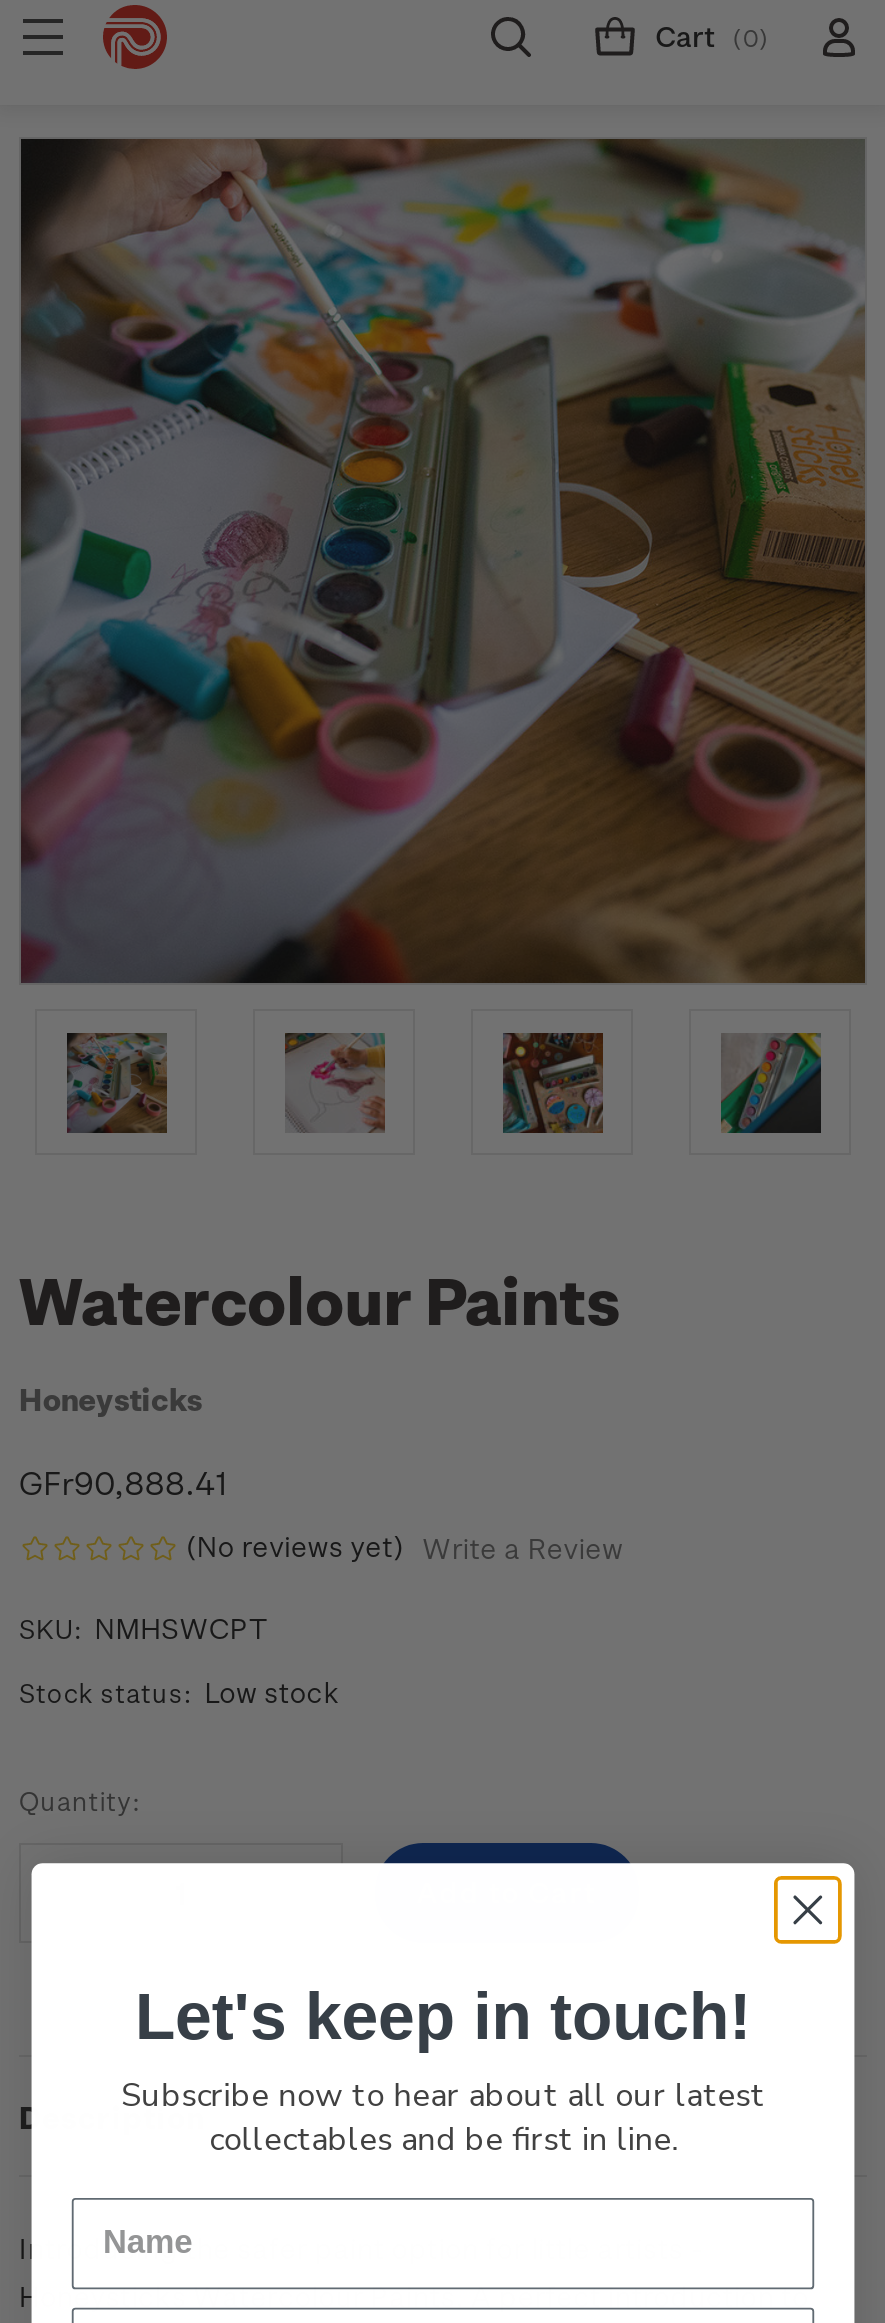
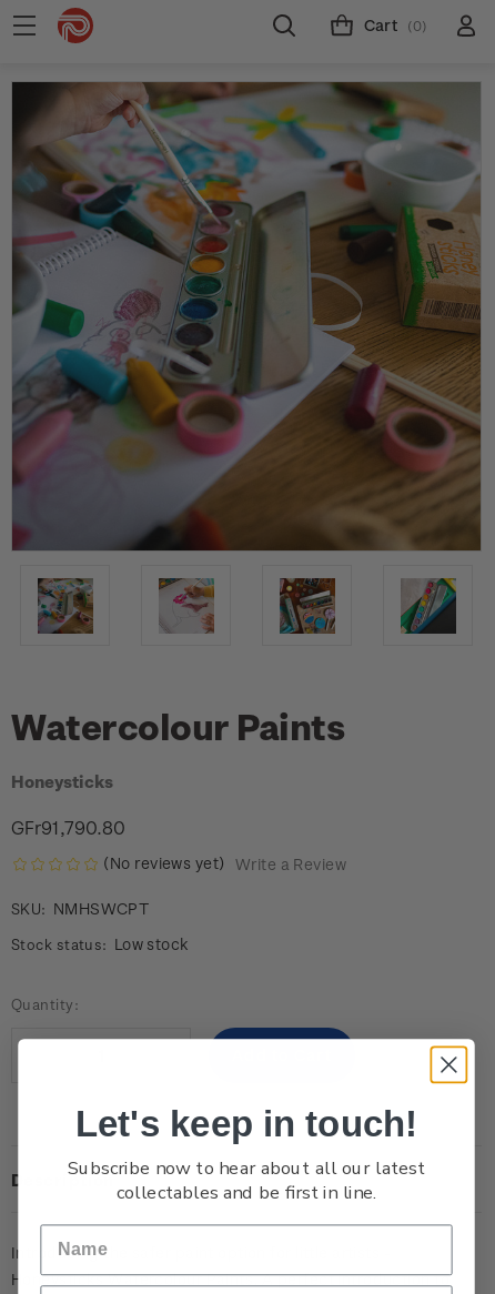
[19,1463,228,1501] GFr90,888.41 -> [11,817,126,838] GFr91,790.80

